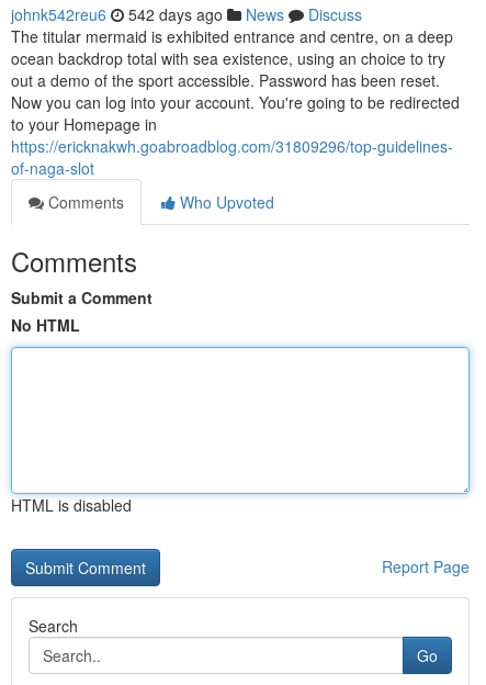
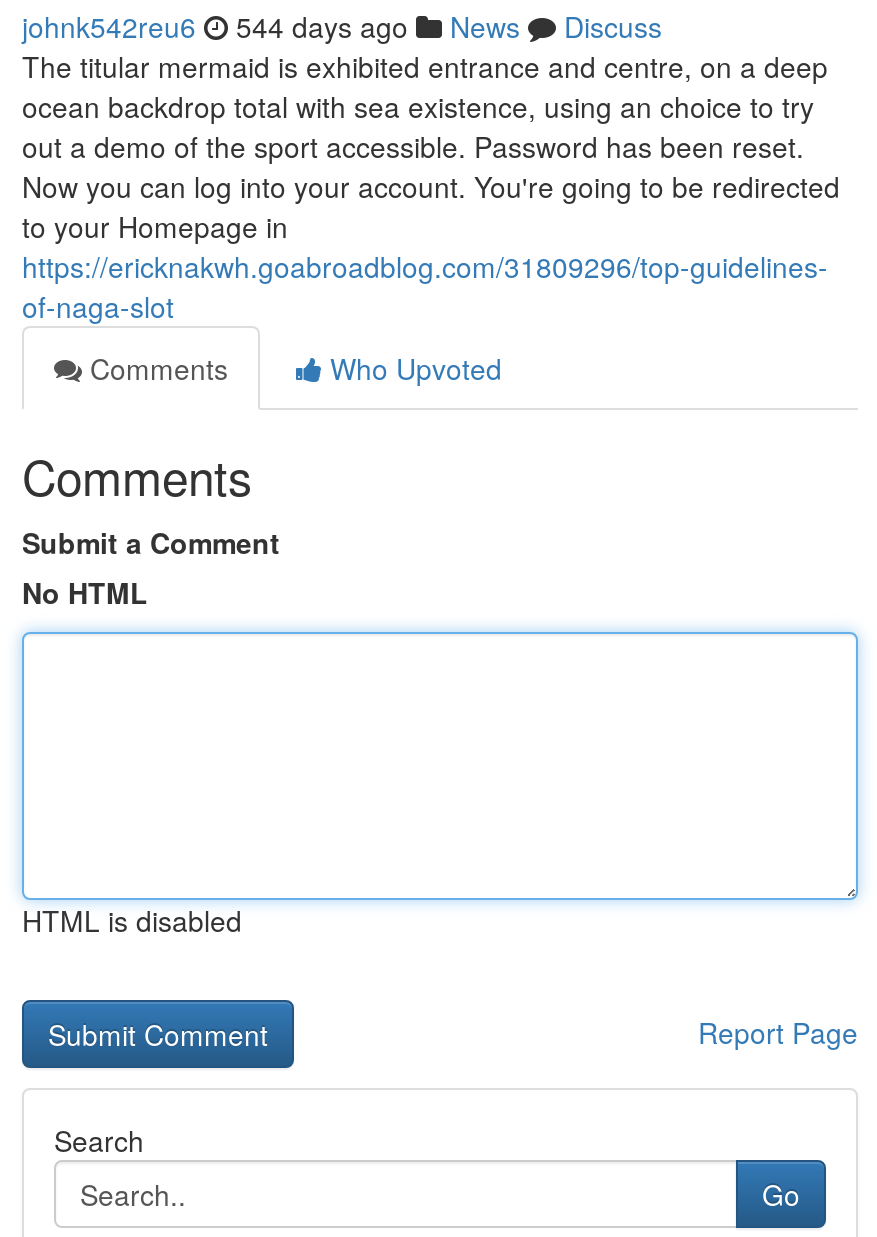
[11,3,362,25] johnk542reu6 542 days ago News Discuss -> [22,6,662,46] johnk542reu6 544 days ago News Discuss

